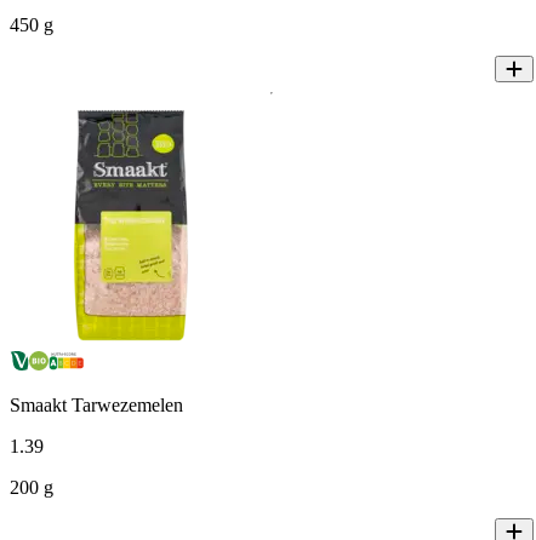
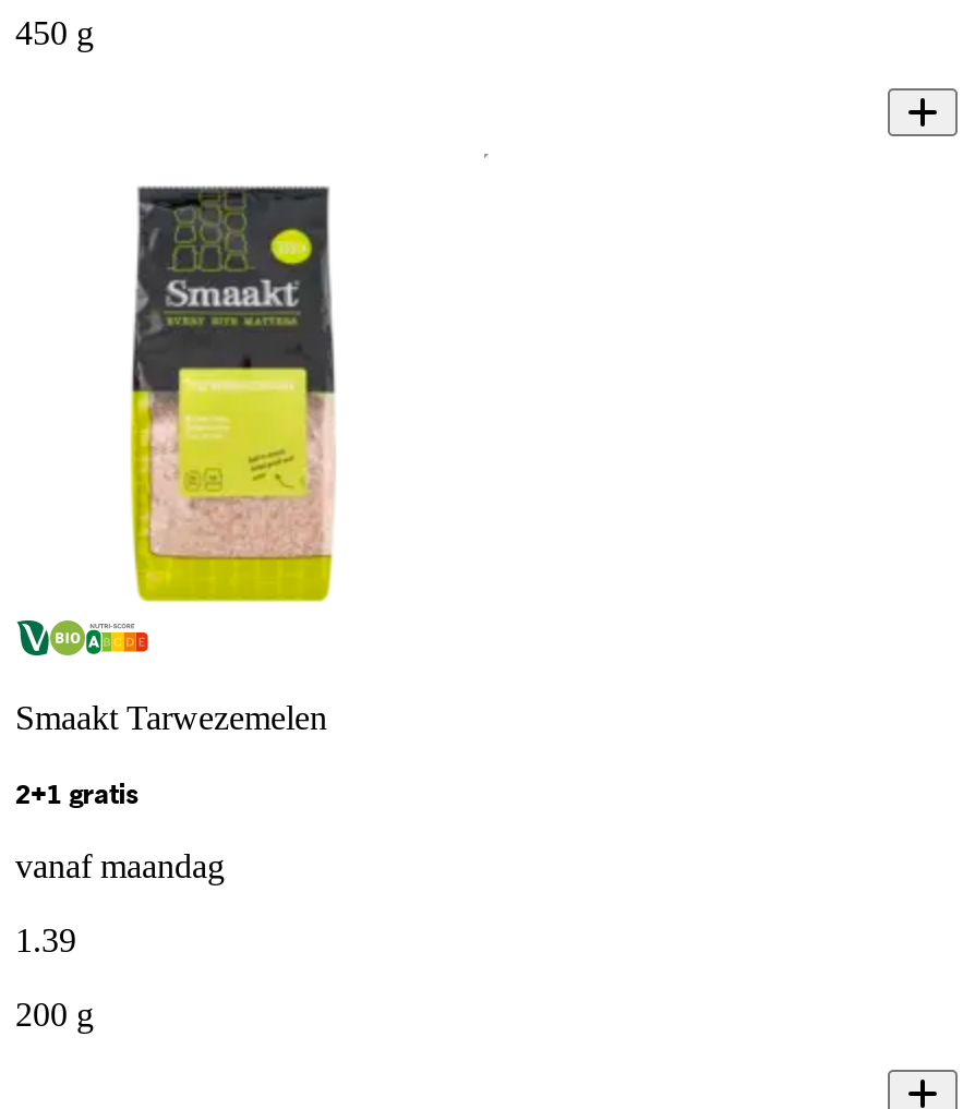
none -> [15,784,225,885] 2+1 gratis | vanaf maandag

